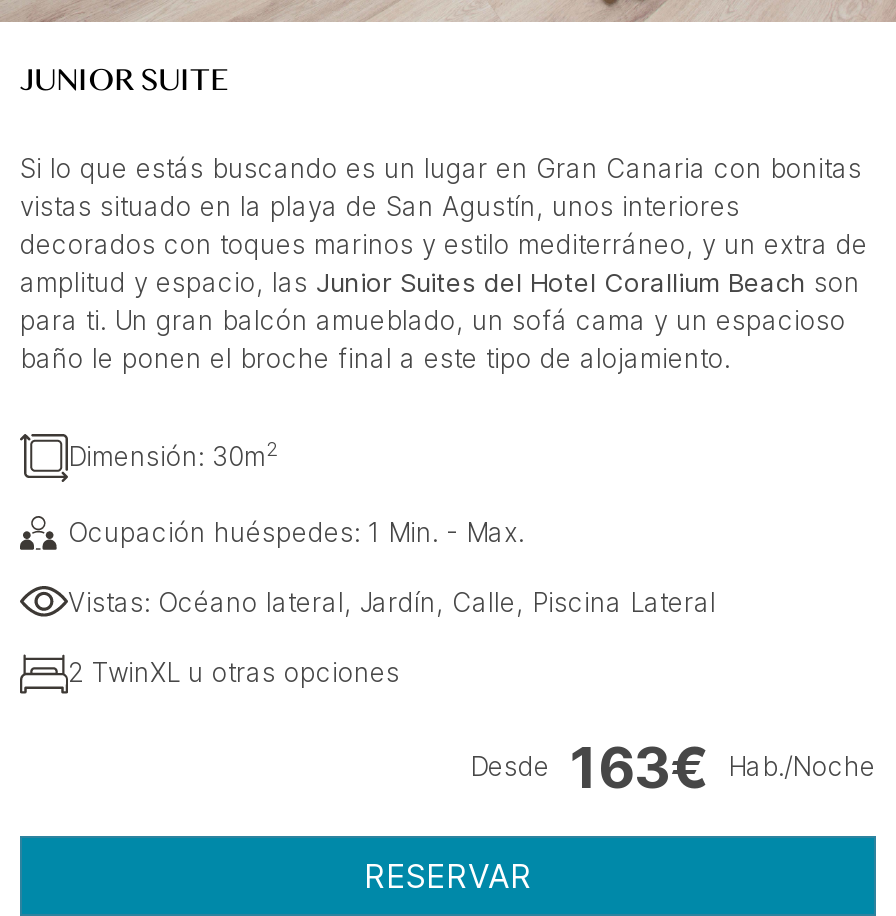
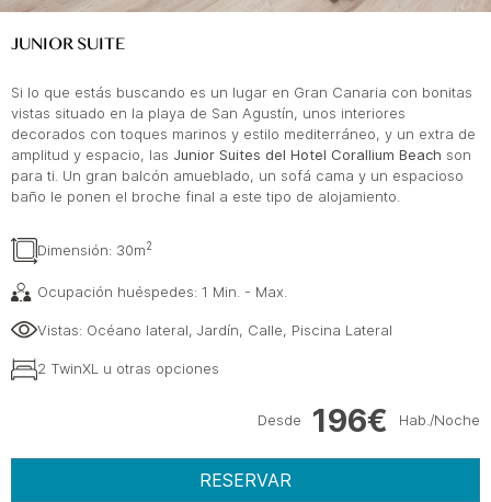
[470,733,876,801] Desde 163€ Hab./Noche -> [258,402,480,439] Desde 196€ Hab./Noche

